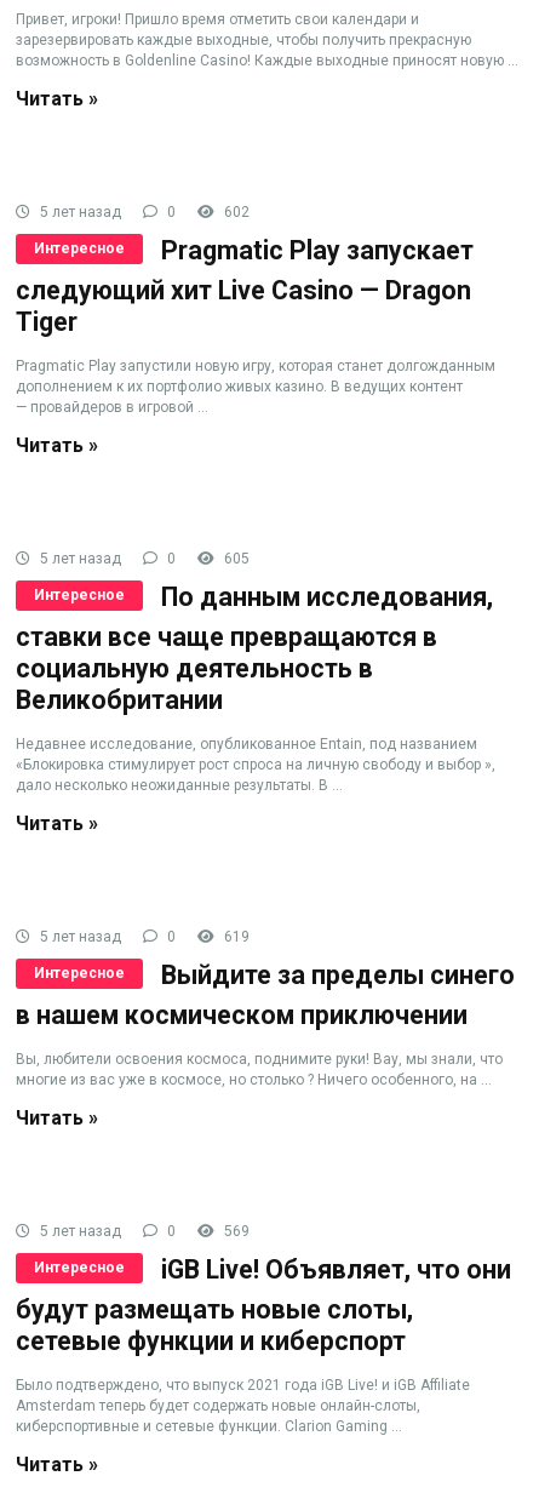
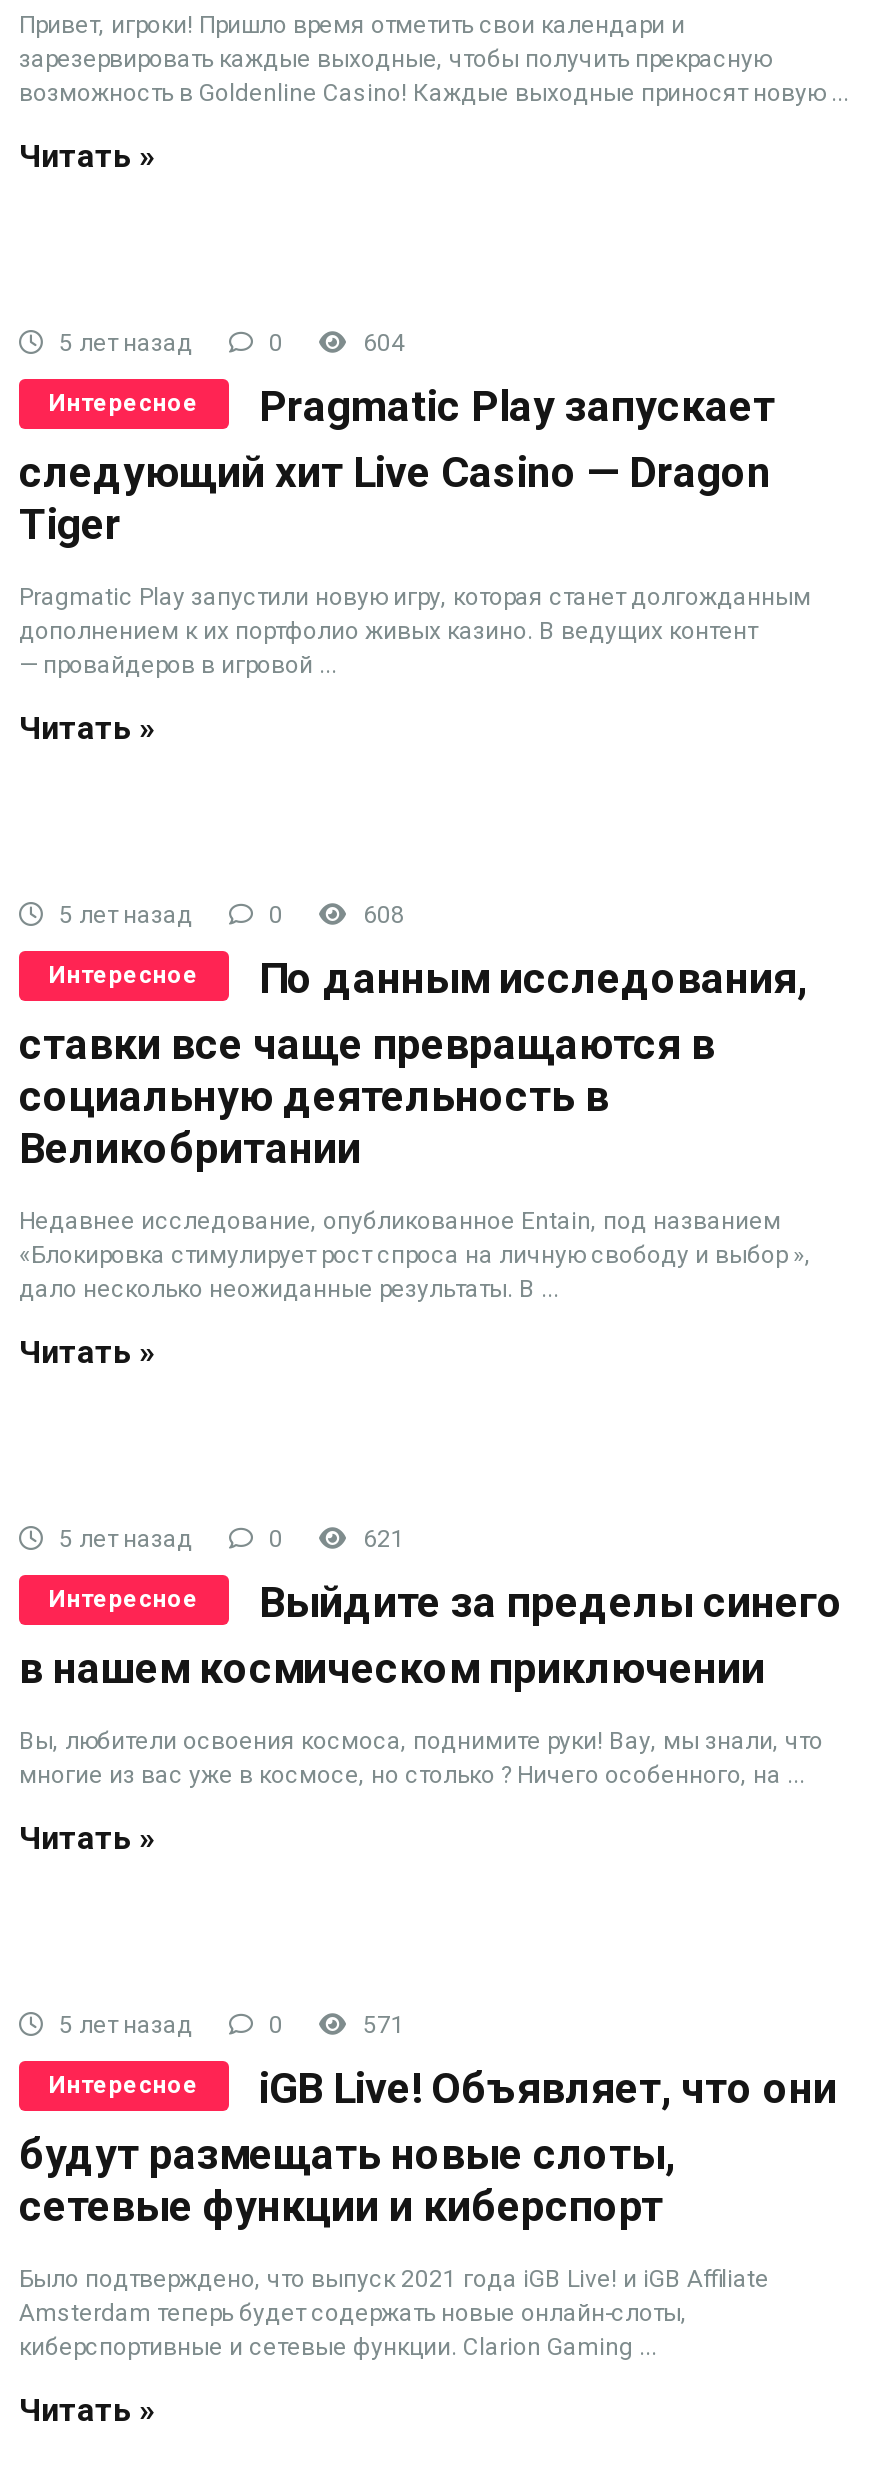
[220,204,250,221] 602 -> [357,329,405,357] 604
[220,550,250,567] 605 -> [357,901,405,929] 608
[220,928,250,945] 619 -> [357,1525,405,1553] 621
[220,1223,250,1240] 569 -> [357,2011,405,2039] 571

